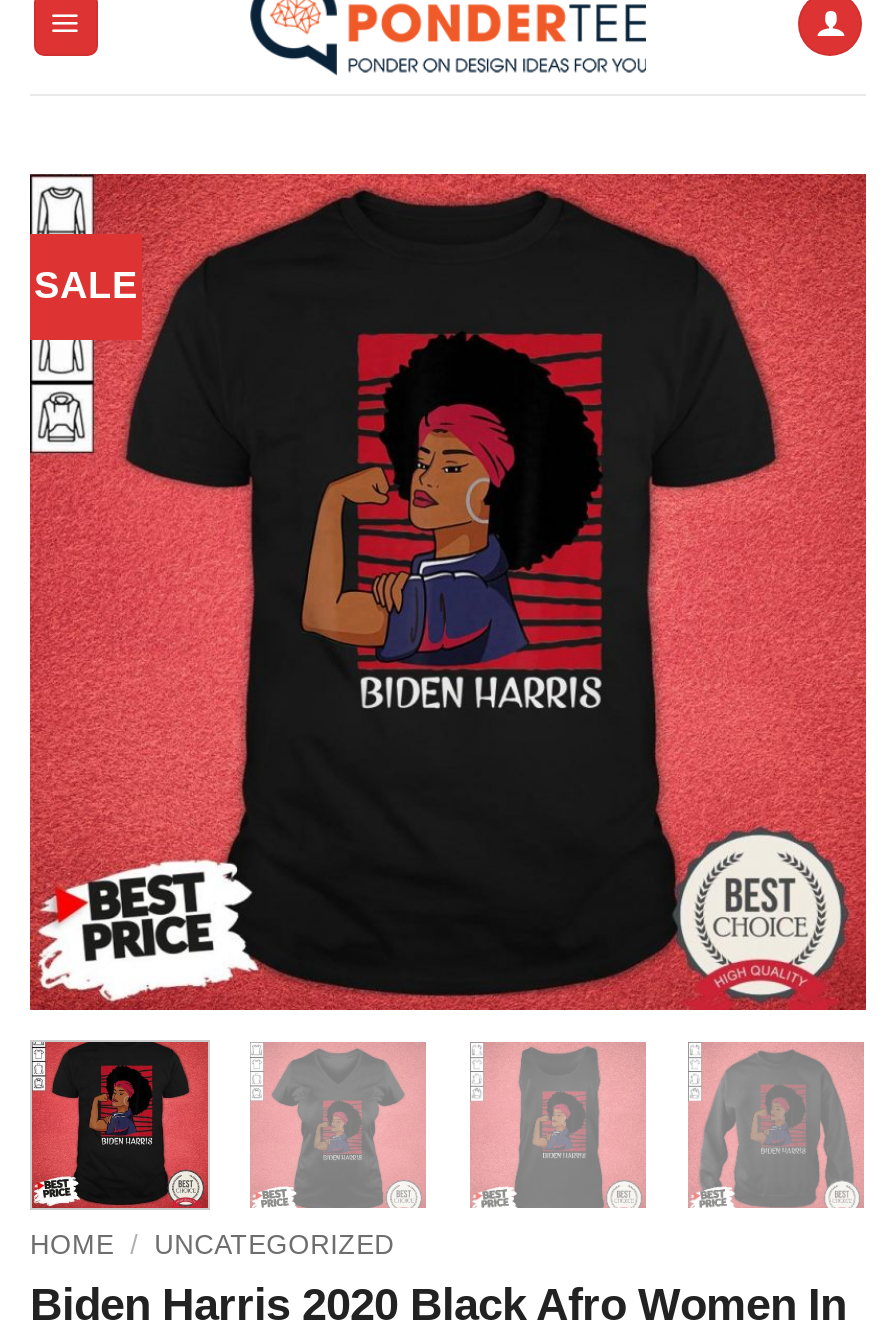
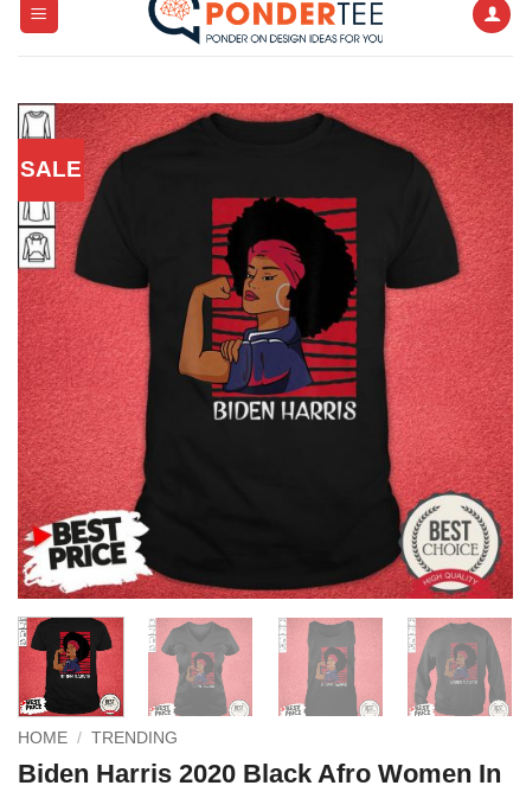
[30,1230,394,1260] HOME / UNCATEGORIZED -> [18,729,178,747] HOME / TRENDING

